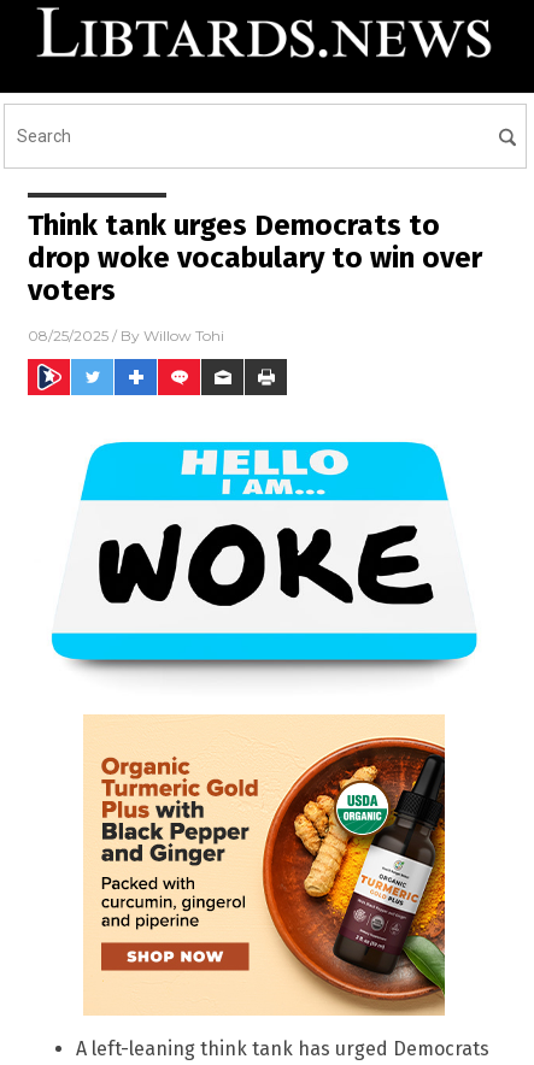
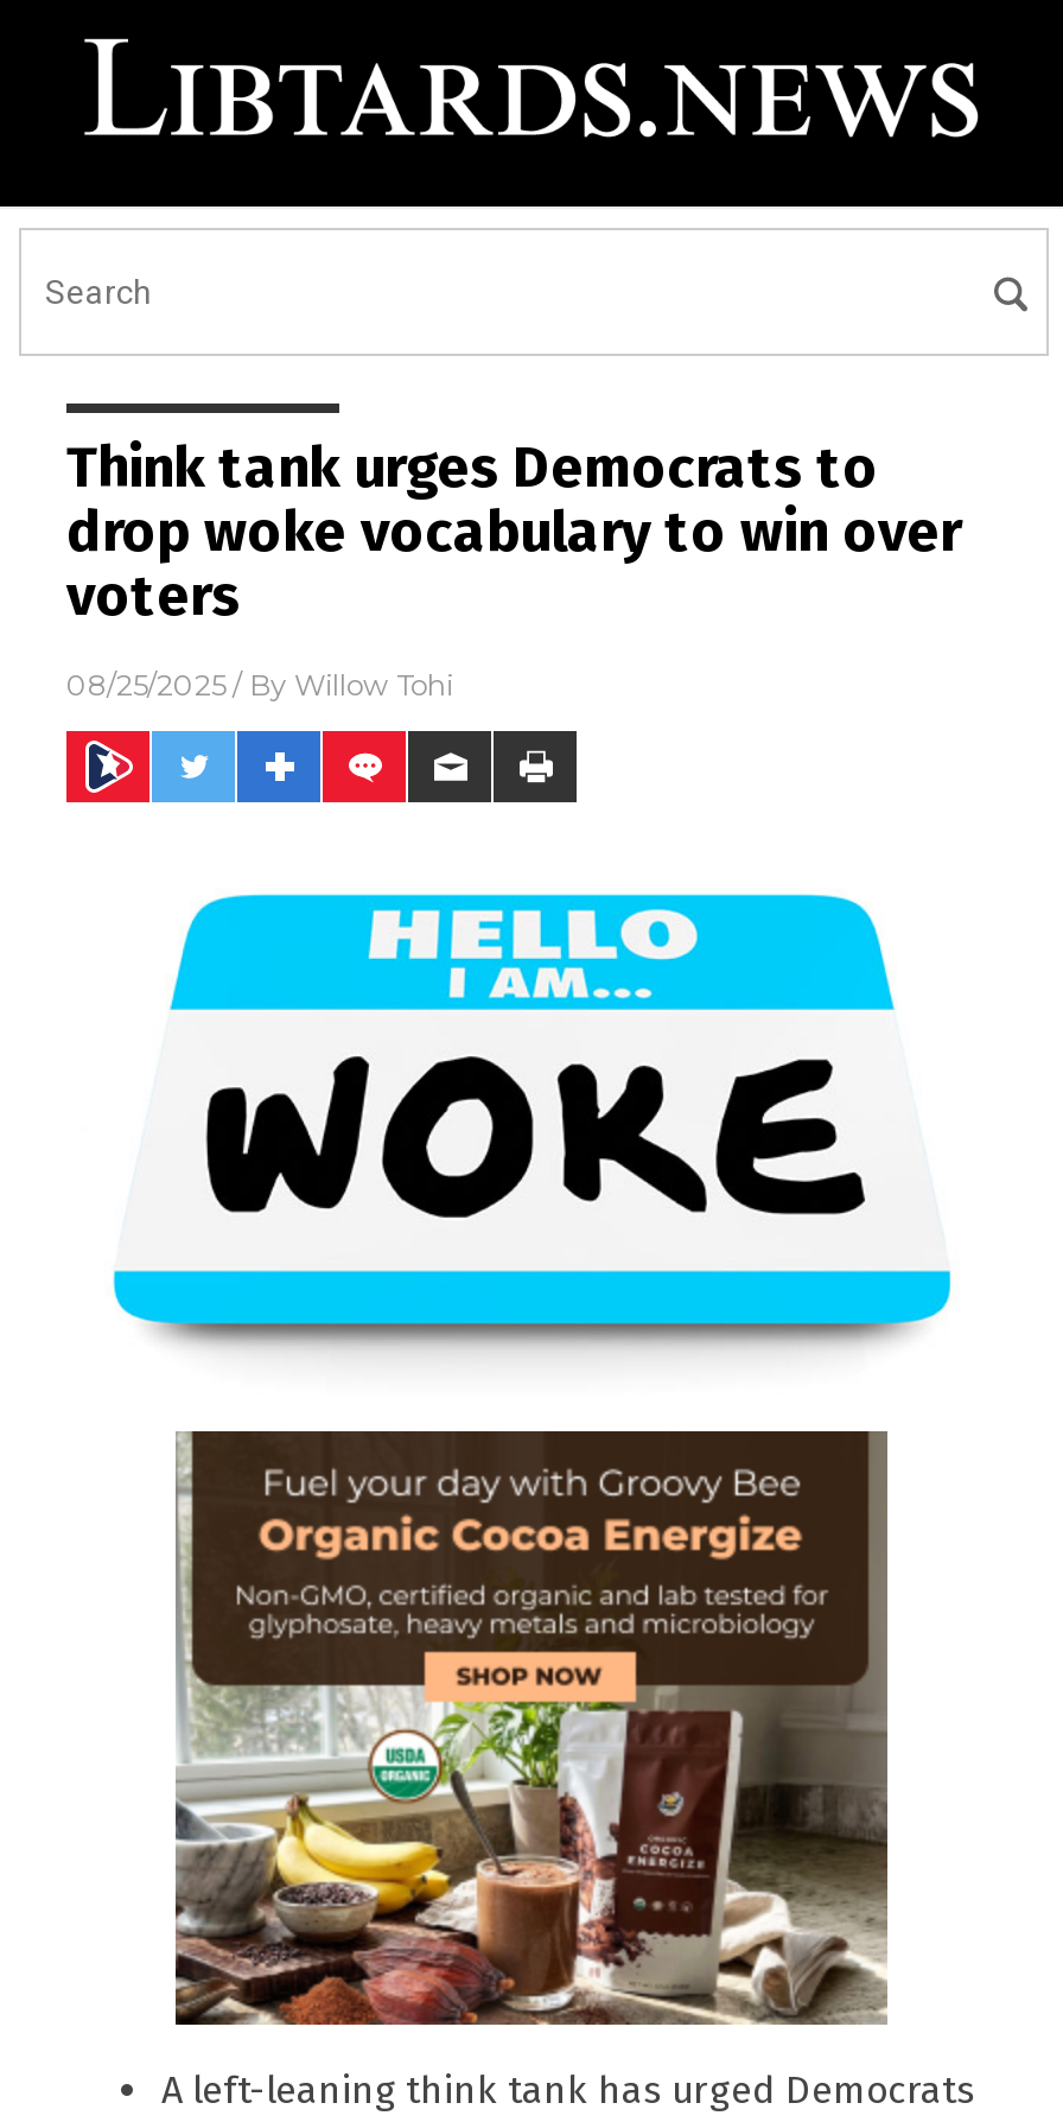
[83,714,446,1016] [image] -> [173,1429,890,2027] [image]

